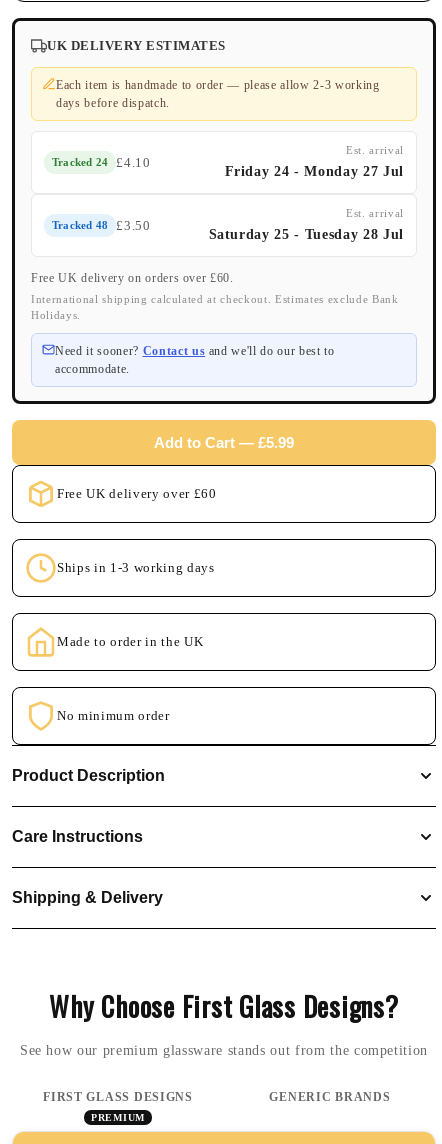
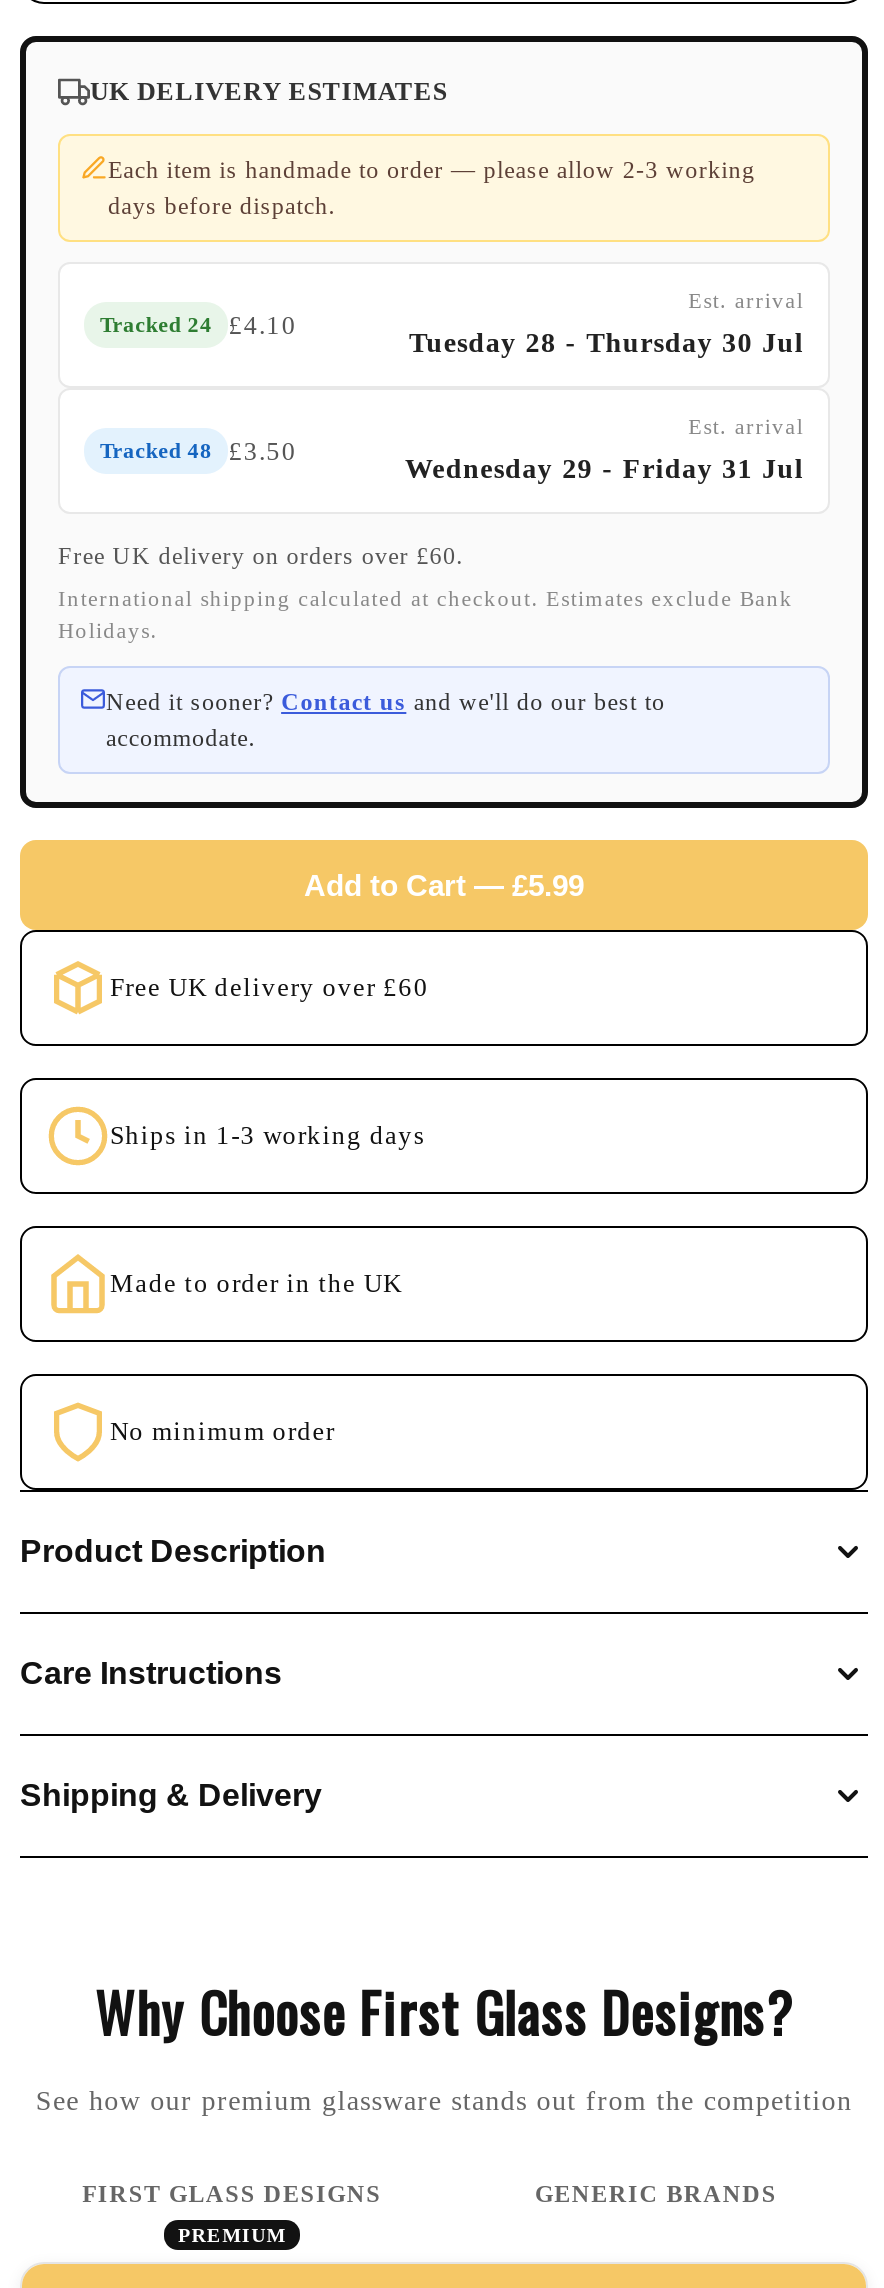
[224,164,404,179] Friday 24 - Monday 27 Jul -> [409,328,804,358] Tuesday 28 - Thursday 30 Jul
[208,227,404,242] Saturday 25 - Tuesday 28 Jul -> [405,454,804,484] Wednesday 29 - Friday 31 Jul

